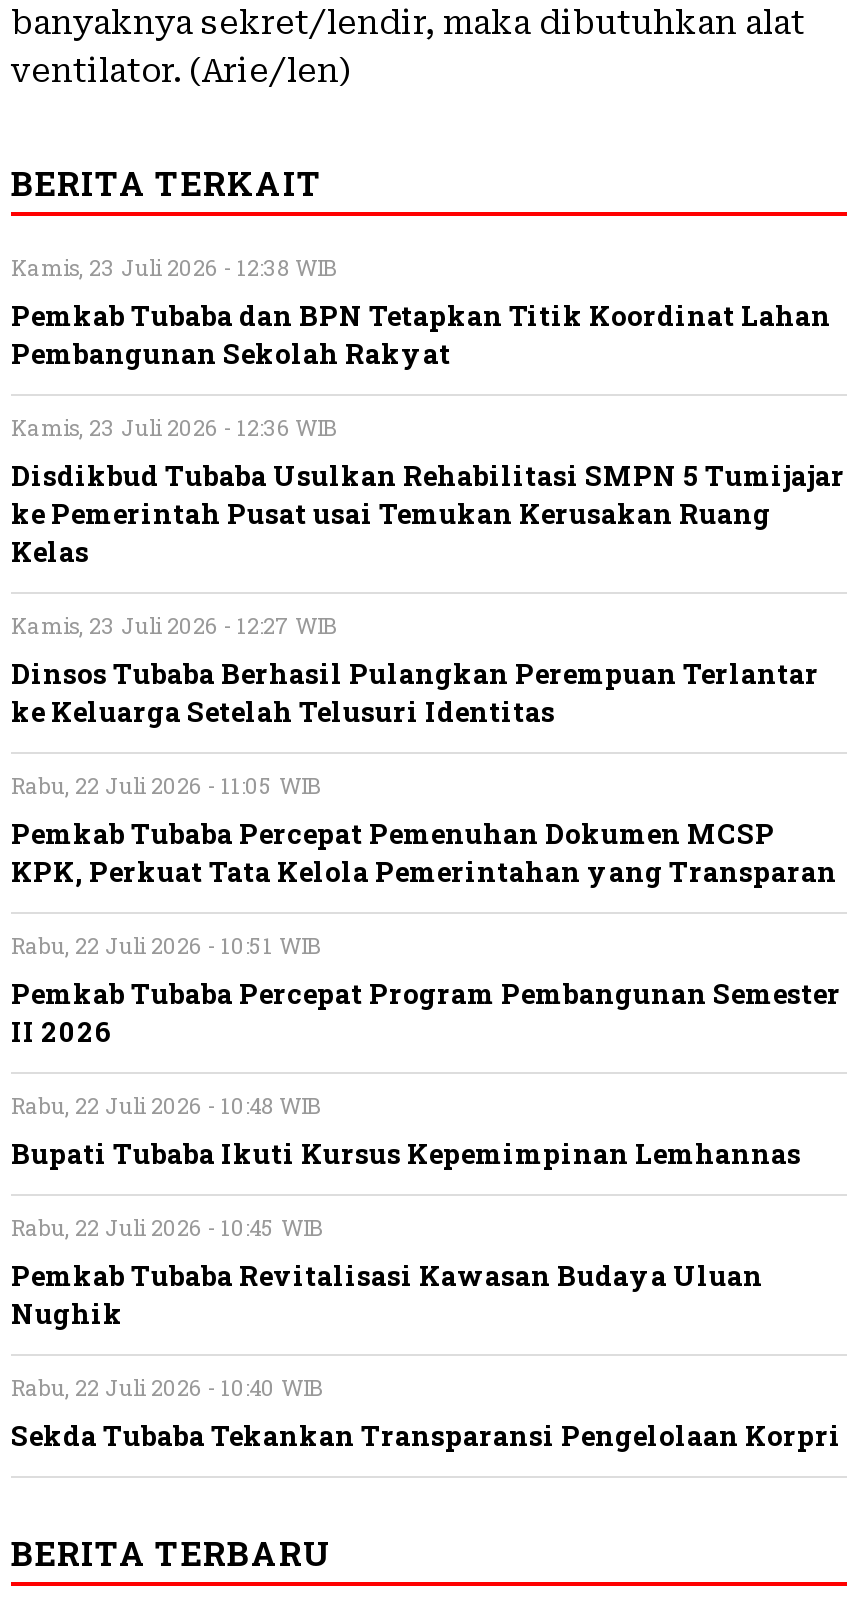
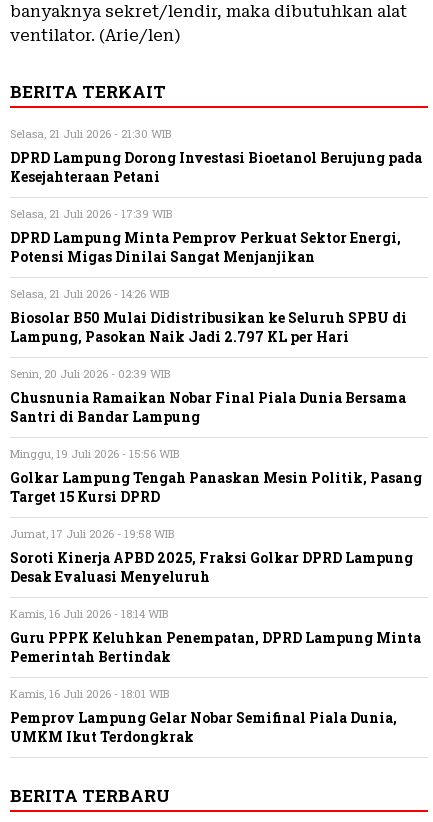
[11,253,831,373] Kamis, 23 Juli 2026 - 12:38 WIB | Pemkab Tubaba dan BPN Tetapkan Titik Koordinat Lahan | Pembangunan Sekolah Rakyat -> [10,126,422,186] Selasa, 21 Juli 2026 - 21:30 WIB | DPRD Lampung Dorong Investasi Bioetanol Berujung pada | Kesejahteraan Petani
[11,413,845,571] Kamis, 23 Juli 2026 - 12:36 WIB | Disdikbud Tubaba Usulkan Rehabilitasi SMPN 5 Tumijajar | ke Pemerintah Pusat usai Temukan Kerusakan Ruang | Kelas -> [10,206,401,266] Selasa, 21 Juli 2026 - 17:39 WIB | DPRD Lampung Minta Pemprov Perkuat Sektor Energi, | Potensi Migas Dinilai Sangat Menjanjikan
[11,611,819,731] Kamis, 23 Juli 2026 - 12:27 WIB | Dinsos Tubaba Berhasil Pulangkan Perempuan Terlantar | ke Keluarga Setelah Telusuri Identitas -> [10,286,407,346] Selasa, 21 Juli 2026 - 14:26 WIB | Biosolar B50 Mulai Didistribusikan ke Seluruh SPBU di | Lampung, Pasokan Naik Jadi 2.797 KL per Hari
[11,771,837,891] Rabu, 22 Juli 2026 - 11:05 WIB | Pemkab Tubaba Percepat Pemenuhan Dokumen MCSP | KPK, Perkuat Tata Kelola Pemerintahan yang Transparan -> [10,366,406,426] Senin, 20 Juli 2026 - 02:39 WIB | Chusnunia Ramaikan Nobar Final Piala Dunia Bersama | Santri di Bandar Lampung
[11,931,841,1051] Rabu, 22 Juli 2026 - 10:51 WIB | Pemkab Tubaba Percepat Program Pembangunan Semester | II 2026 -> [10,446,422,506] Minggu, 19 Juli 2026 - 15:56 WIB | Golkar Lampung Tengah Panaskan Mesin Politik, Pasang | Target 15 Kursi DPRD
[11,1091,801,1173] Rabu, 22 Juli 2026 - 10:48 WIB | Bupati Tubaba Ikuti Kursus Kepemimpinan Lemhannas -> [10,526,413,586] Jumat, 17 Juli 2026 - 19:58 WIB | Soroti Kinerja APBD 2025, Fraksi Golkar DPRD Lampung | Desak Evaluasi Menyeluruh
[11,1213,763,1333] Rabu, 22 Juli 2026 - 10:45 WIB | Pemkab Tubaba Revitalisasi Kawasan Budaya Uluan | Nughik -> [10,606,421,666] Kamis, 16 Juli 2026 - 18:14 WIB | Guru PPPK Keluhkan Penempatan, DPRD Lampung Minta | Pemerintah Bertindak
[11,1373,841,1455] Rabu, 22 Juli 2026 - 10:40 WIB | Sekda Tubaba Tekankan Transparansi Pengelolaan Korpri -> [10,686,397,746] Kamis, 16 Juli 2026 - 18:01 WIB | Pemprov Lampung Gelar Nobar Semifinal Piala Dunia, | UMKM Ikut Terdongkrak

